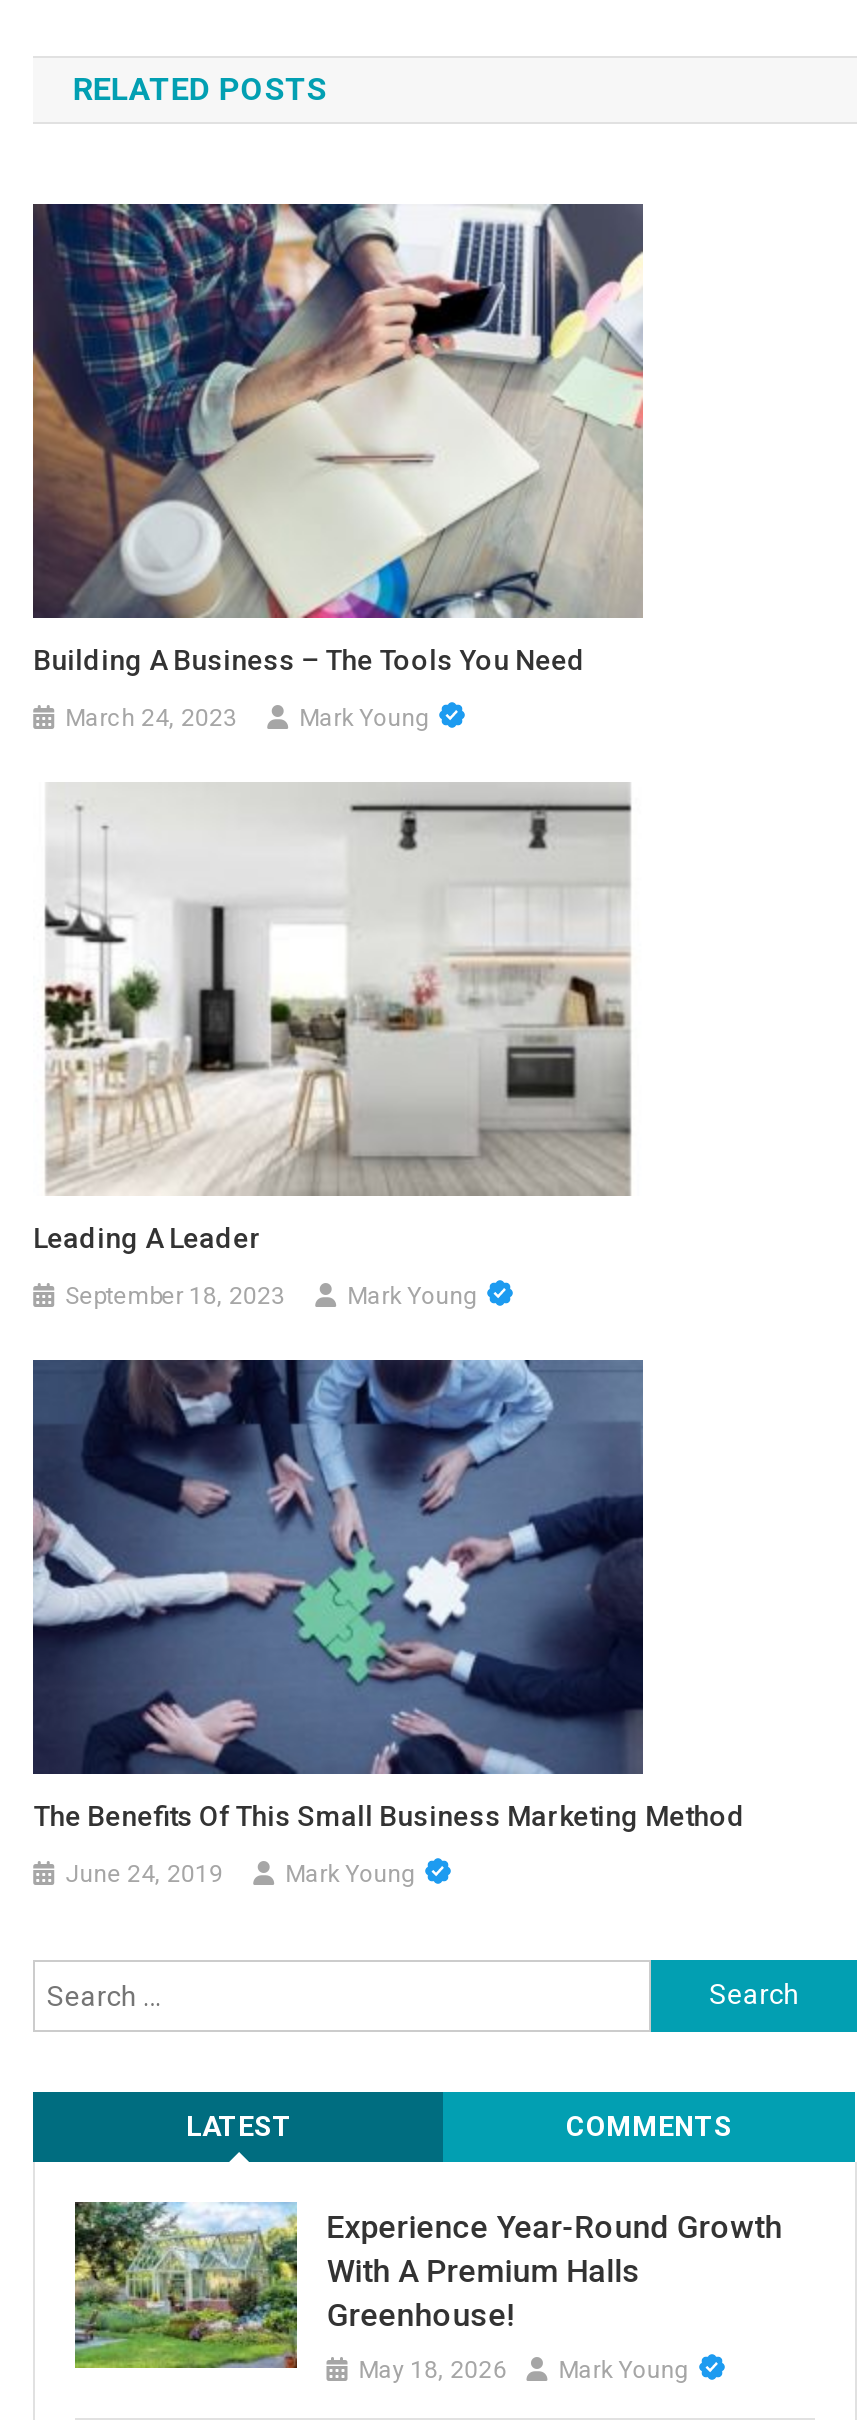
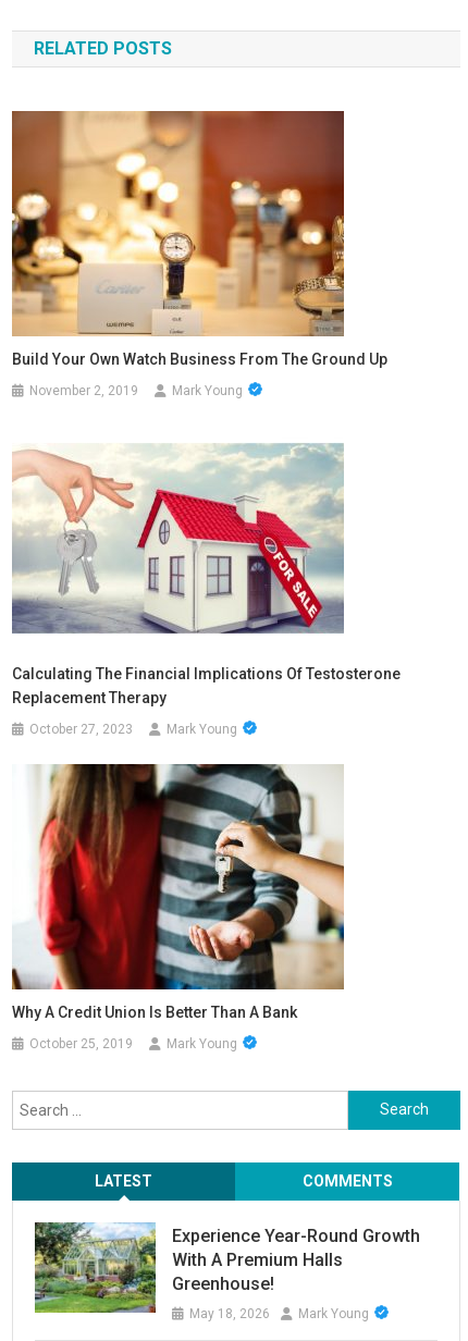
[31,202,643,675] [image] | Building A Business – The Tools You Need -> [11,110,388,368] [image] | Build Your Own Watch Business From The Ground Up
[65,703,237,731] March 24, 2023 -> [29,383,138,398] November 2, 2019
[33,782,643,1253] [image] | Leading A Leader -> [11,443,401,706] [image] | Calculating The Financial Implications Of Testosterone | Replacement Therapy
[65,1281,285,1309] September 18, 2023 -> [29,721,133,737] October 27, 2023
[31,1358,745,1831] [image] | The Benefits Of This Small Business Marketing Method -> [11,763,345,1021] [image] | Why A Credit Union Is Better Than A Bank
[65,1859,223,1887] June 24, 2019 -> [29,1036,133,1051] October 25, 2019

